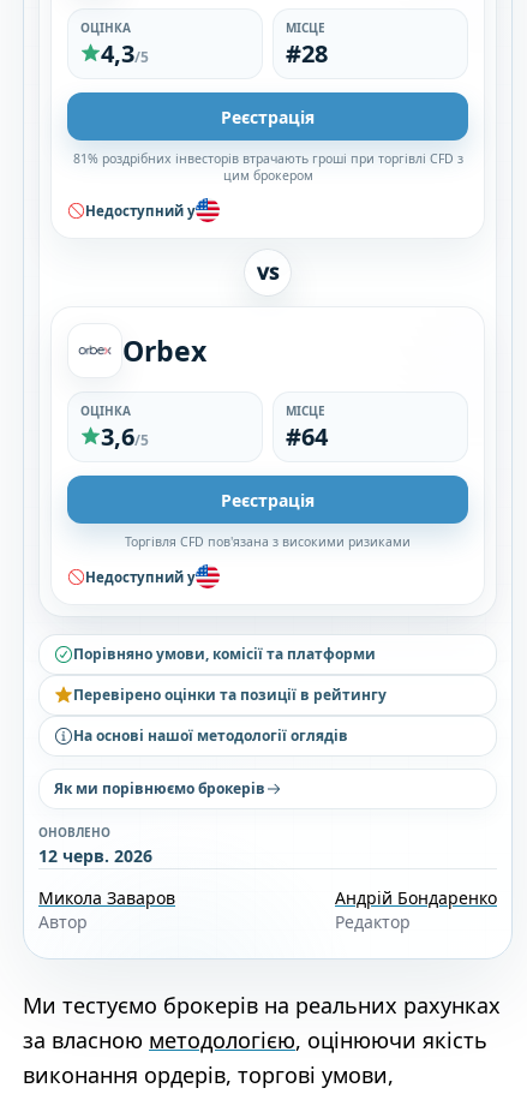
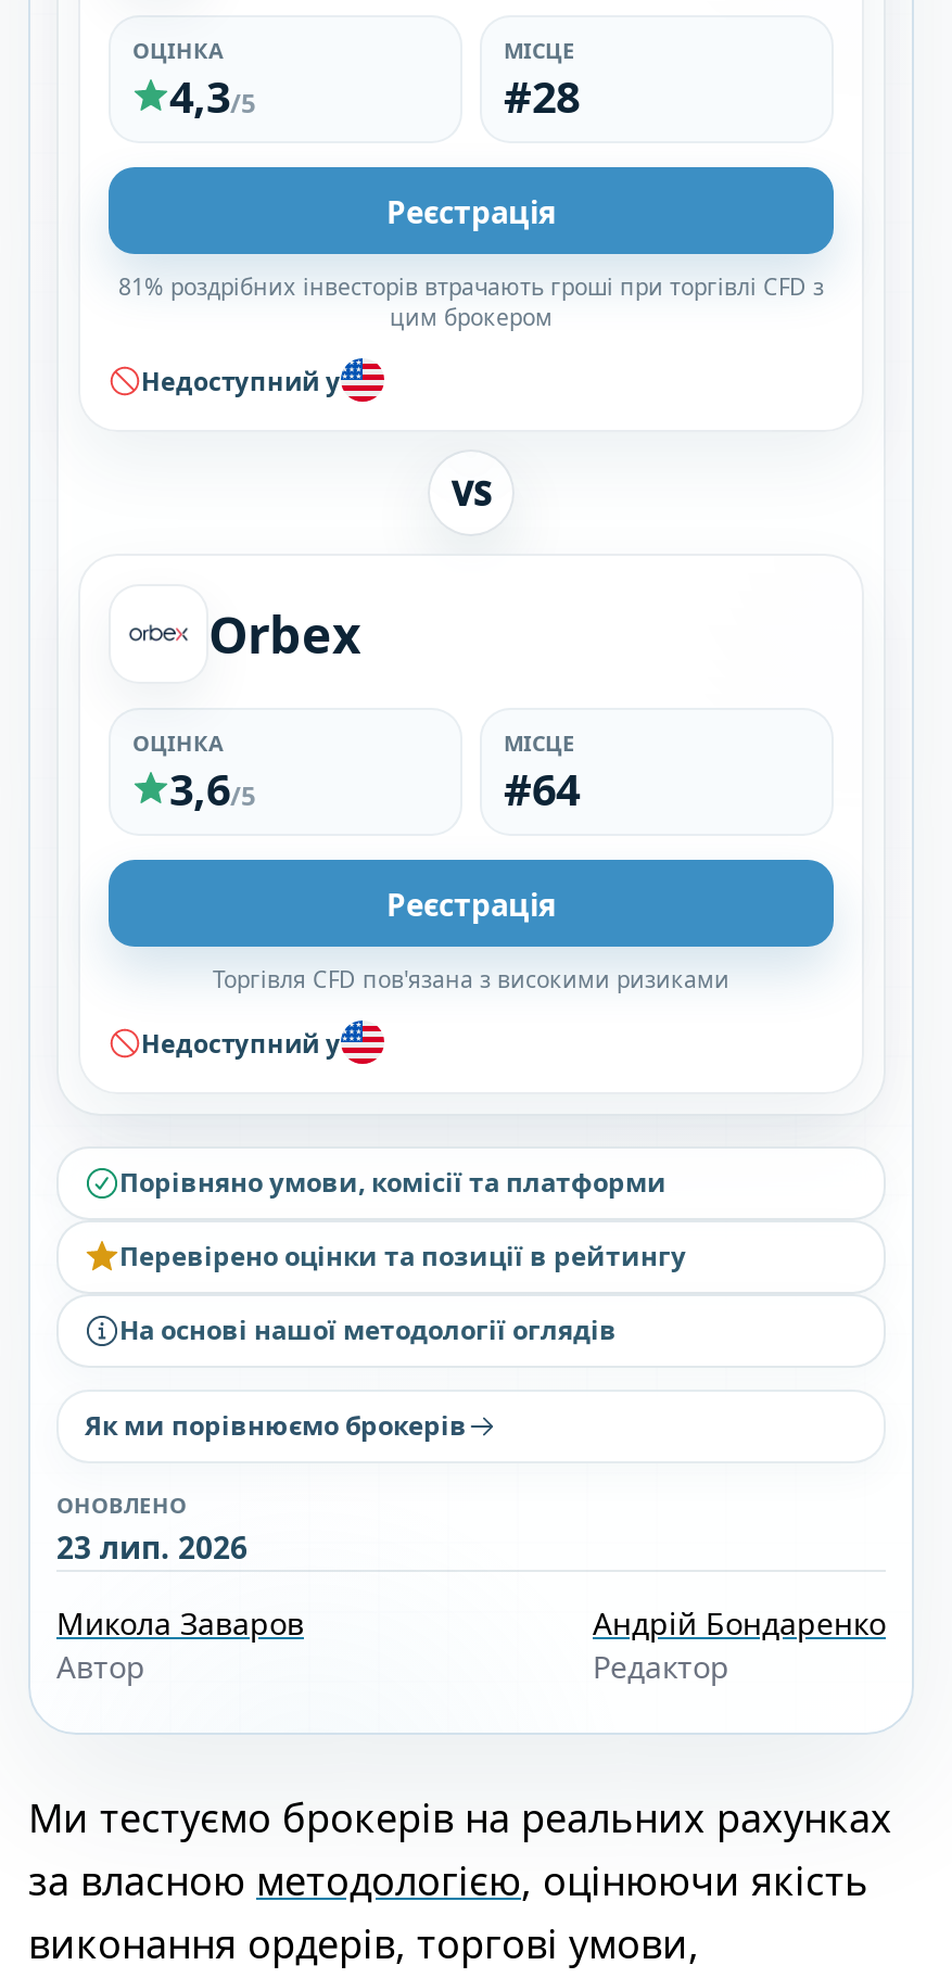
[38,844,152,867] 12 черв. 2026 -> [56,1526,247,1568] 23 лип. 2026

